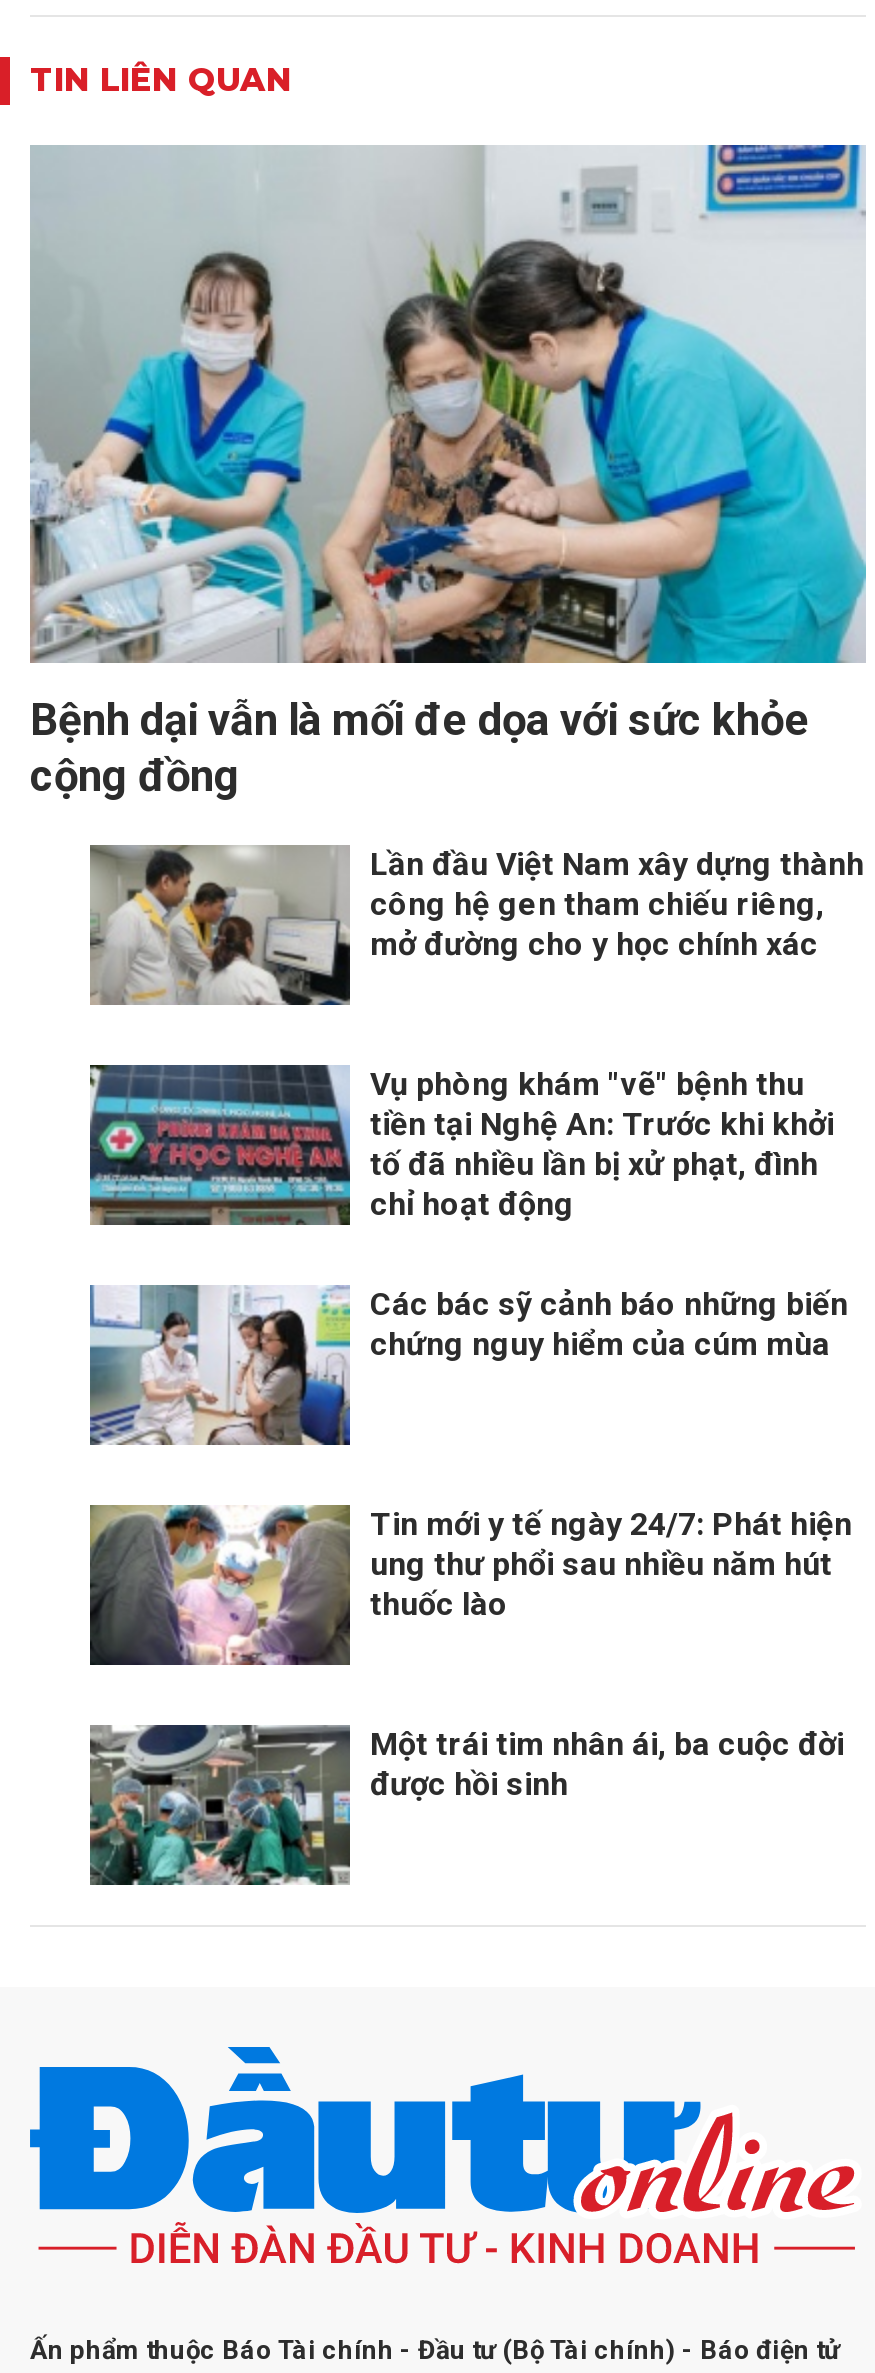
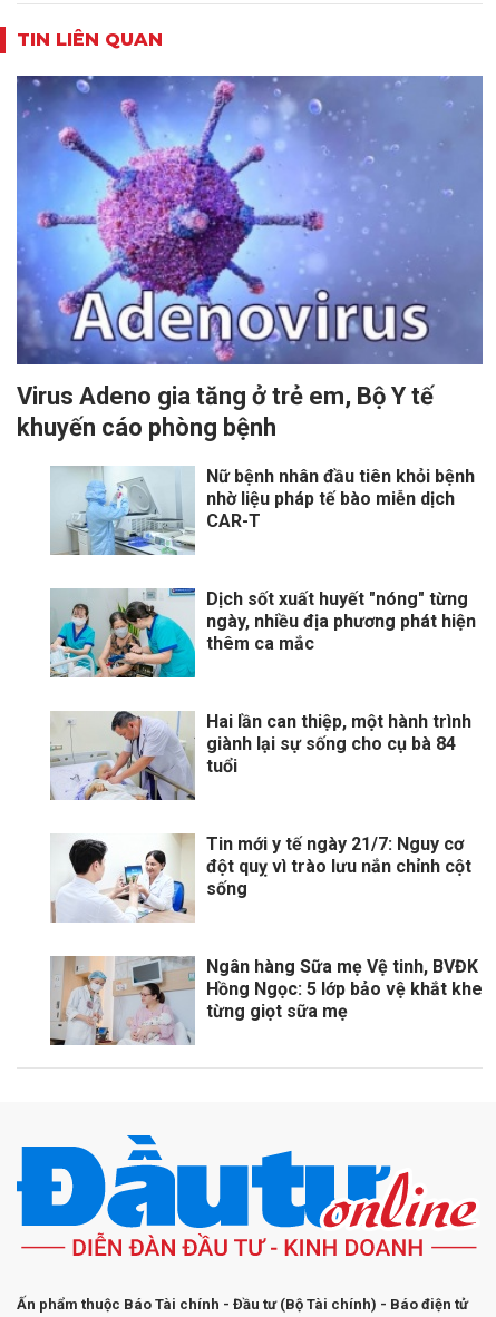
[30,145,866,801] [image] | Bệnh dại vẫn là mối đe dọa với sức khỏe | cộng đồng -> [16,76,483,441] [image] | Virus Adeno gia tăng ở trẻ em, Bộ Y tế | khuyến cáo phòng bệnh
[90,845,864,1007] [image] | Lần đầu Việt Nam xây dựng thành | công hệ gen tham chiếu riêng, | mở đường cho y học chính xác -> [51,466,475,555] [image] | Nữ bệnh nhân đầu tiên khỏi bệnh | nhờ liệu pháp tế bào miễn dịch | CAR-T
[90,1063,834,1227] [image] | Vụ phòng khám "vẽ" bệnh thu | tiền tại Nghệ An: Trước khi khởi | tố đã nhiều lần bị xử phạt, đình | chỉ hoạt động -> [50,588,476,679] [image] | Dịch sốt xuất huyết "nóng" từng | ngày, nhiều địa phương phát hiện | thêm ca mắc
[90,1285,848,1445] [image] | Các bác sỹ cảnh báo những biến | chứng nguy hiểm của cúm mùa -> [50,711,471,800] [image] | Hai lần can thiệp, một hành trình | giành lại sự sống cho cụ bà 84 | tuổi
[88,1503,852,1667] [image] | Tin mới y tế ngày 24/7: Phát hiện | ung thư phổi sau nhiều năm hút | thuốc lào -> [50,833,471,923] [image] | Tin mới y tế ngày 21/7: Nguy cơ | đột quỵ vì trào lưu nắn chỉnh cột | sống
[90,1723,844,1887] [image] | Một trái tim nhân ái, ba cuộc đời | được hồi sinh -> [50,955,483,1045] [image] | Ngân hàng Sữa mẹ Vệ tinh, BVĐK | Hồng Ngọc: 5 lớp bảo vệ khắt khe | từng giọt sữa mẹ

